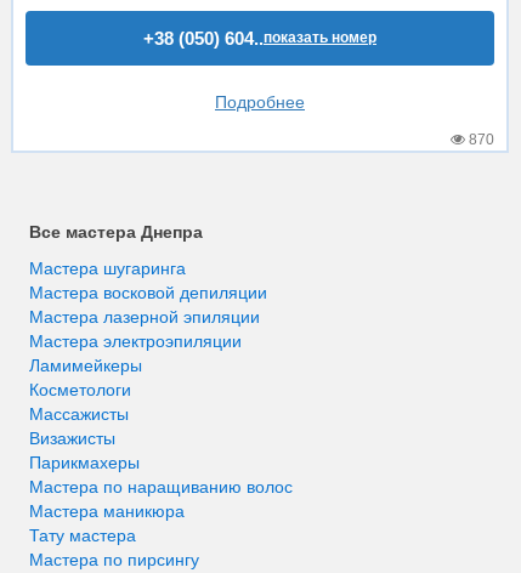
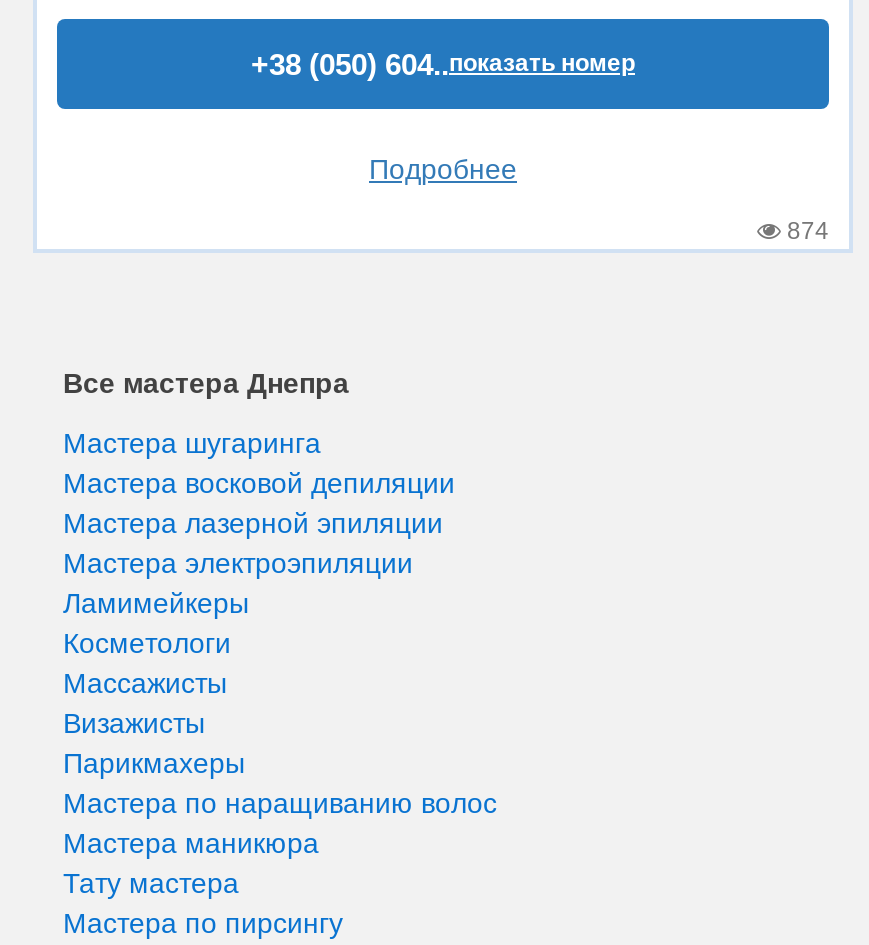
[465,131,494,148] 870 -> [781,217,829,245] 874

